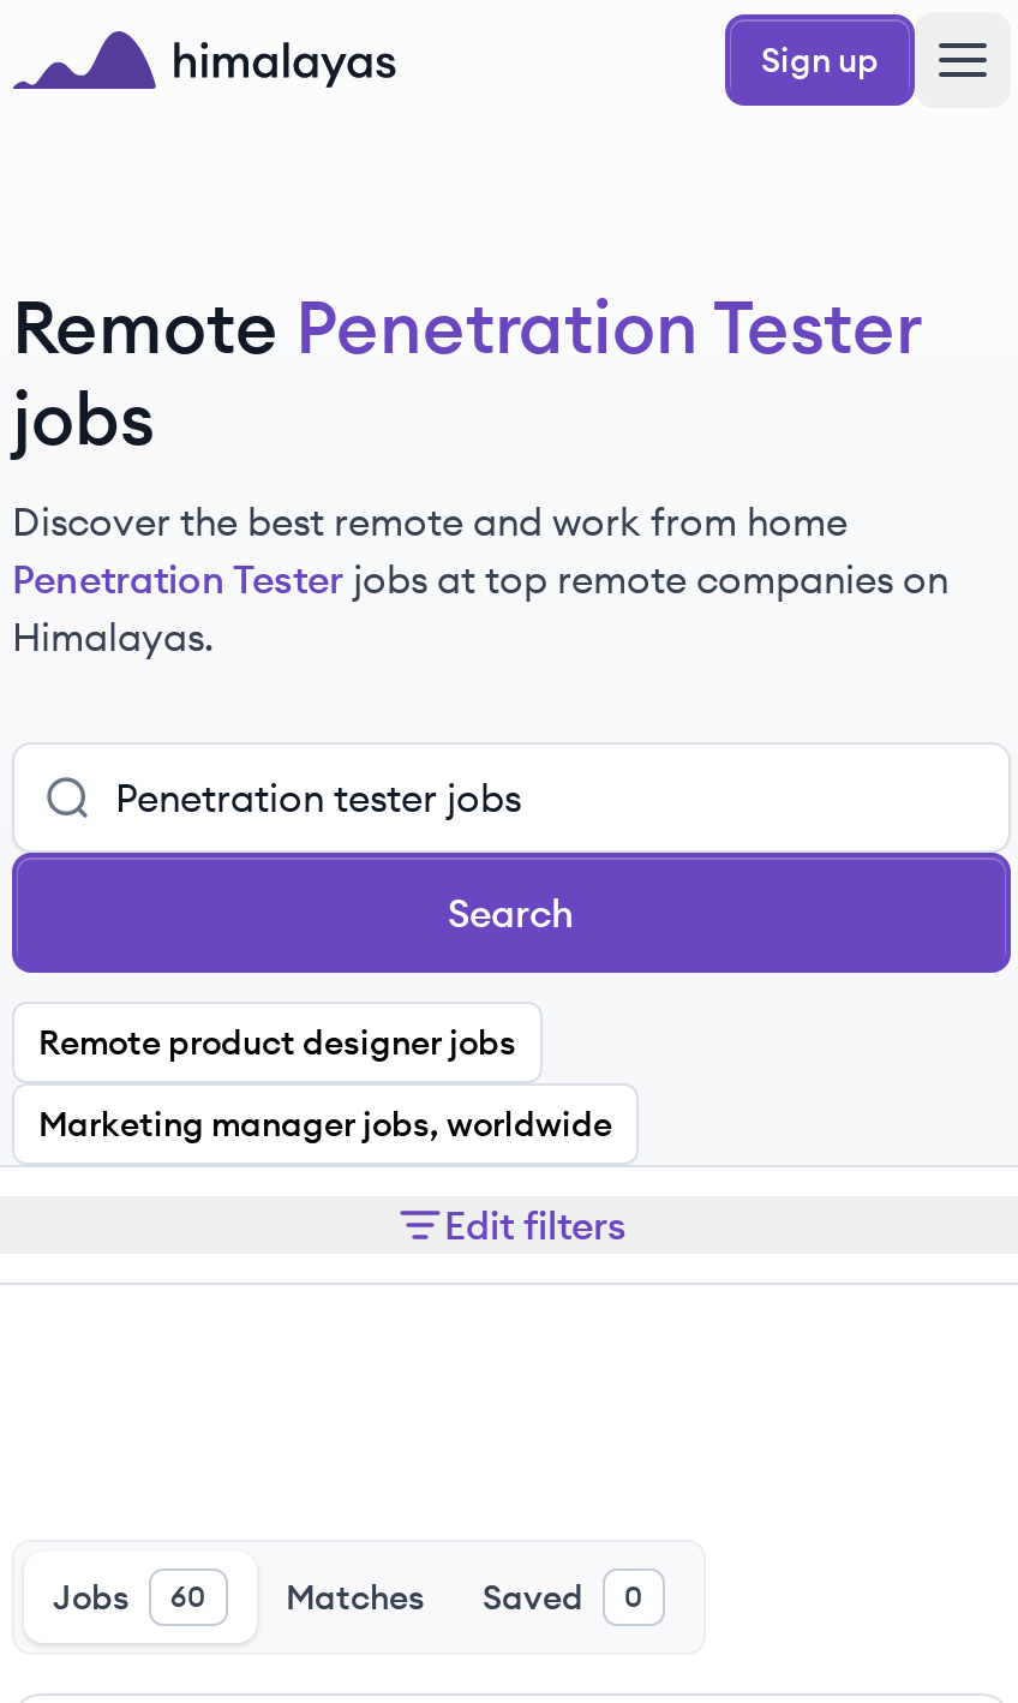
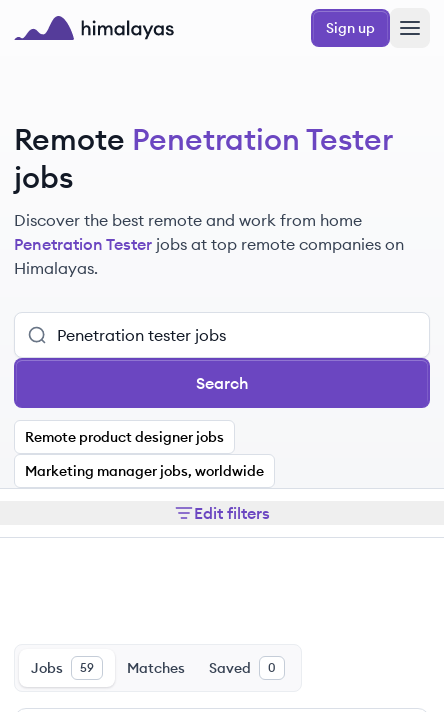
[53,1576,206,1619] Jobs 60 -> [31,659,94,677] Jobs 59

